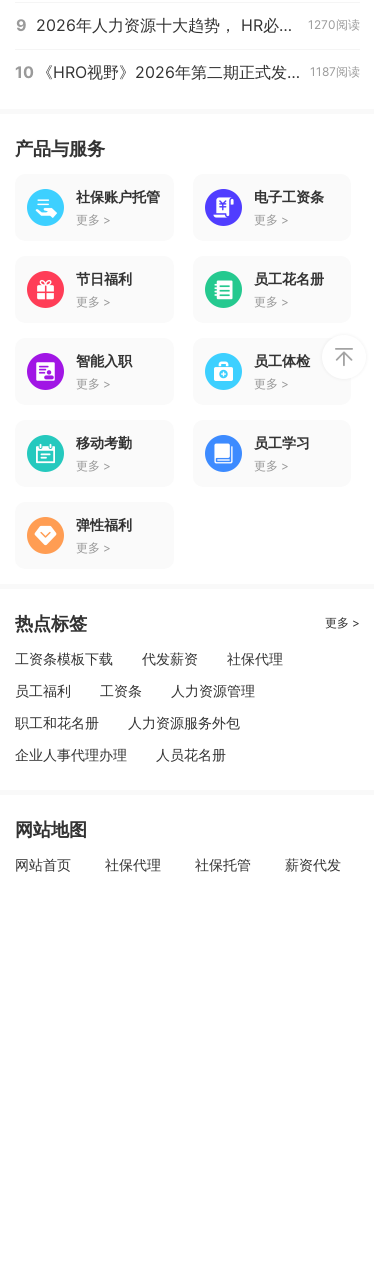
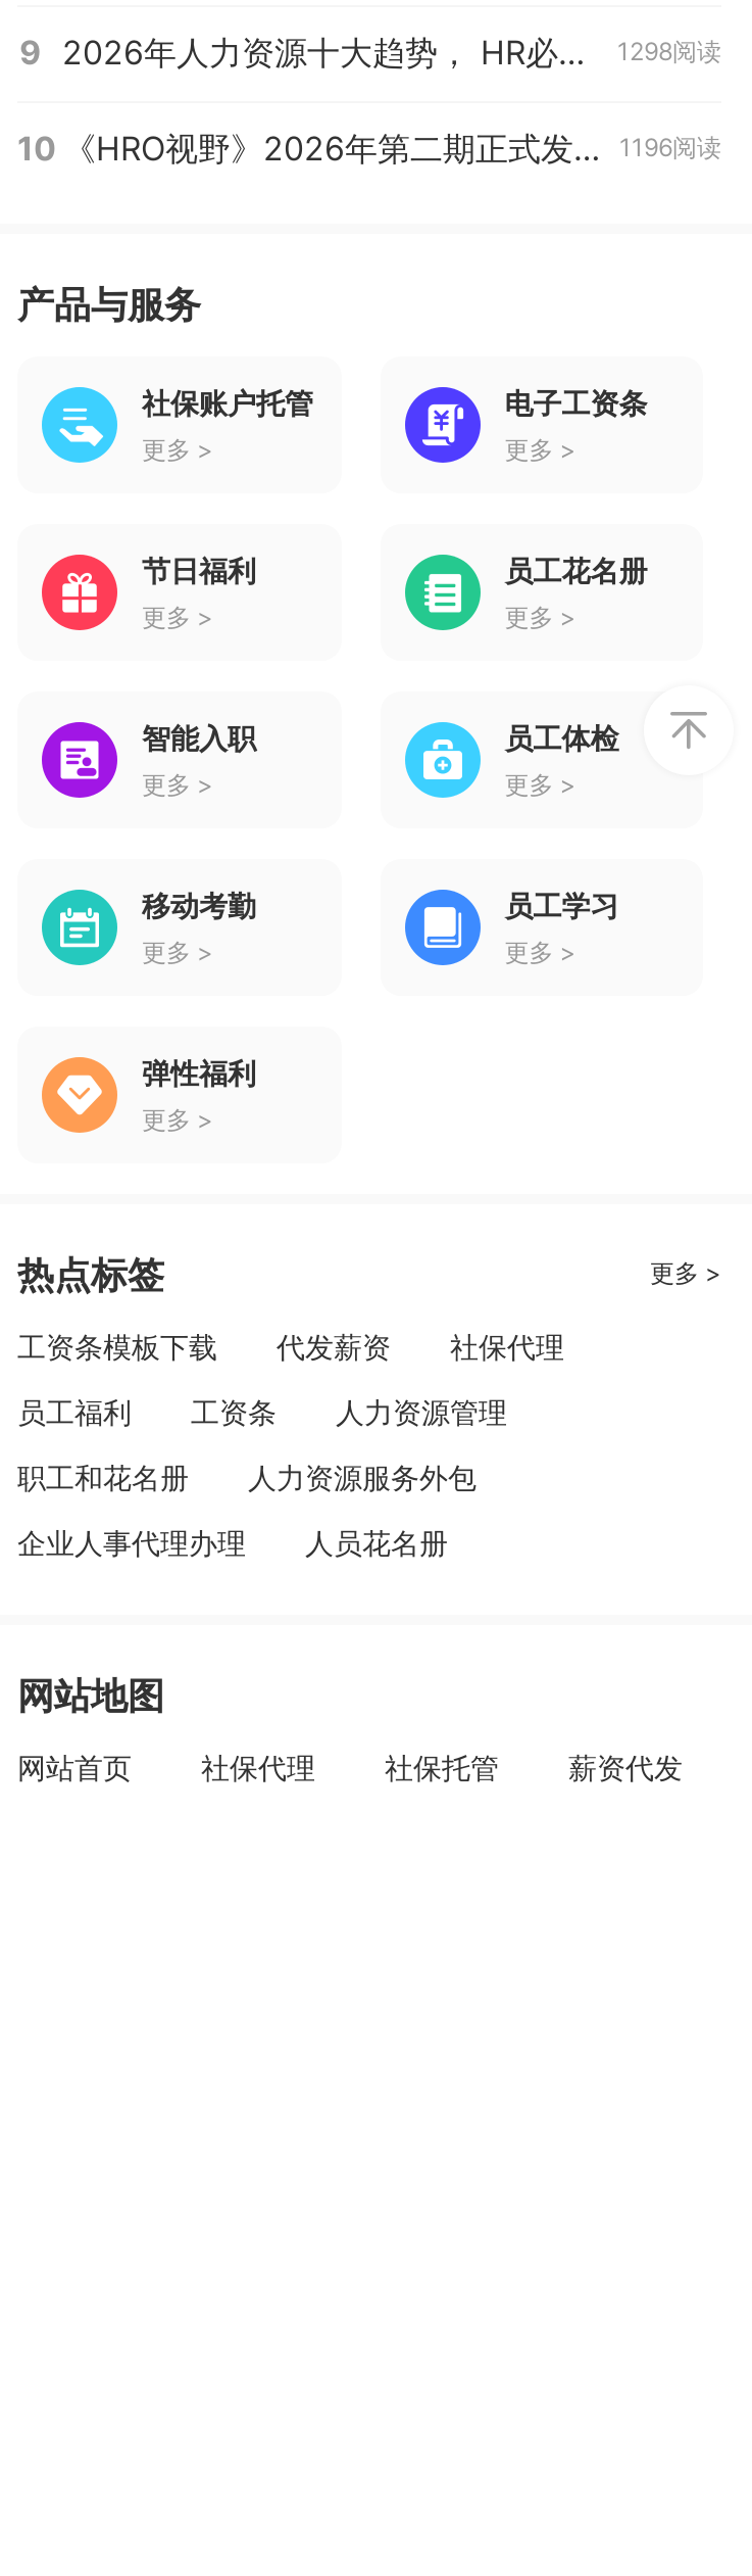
[308,17,360,32] 1270阅读 -> [617,36,721,67] 1298阅读
[310,64,360,79] 1187阅读 -> [619,132,721,163] 1196阅读

